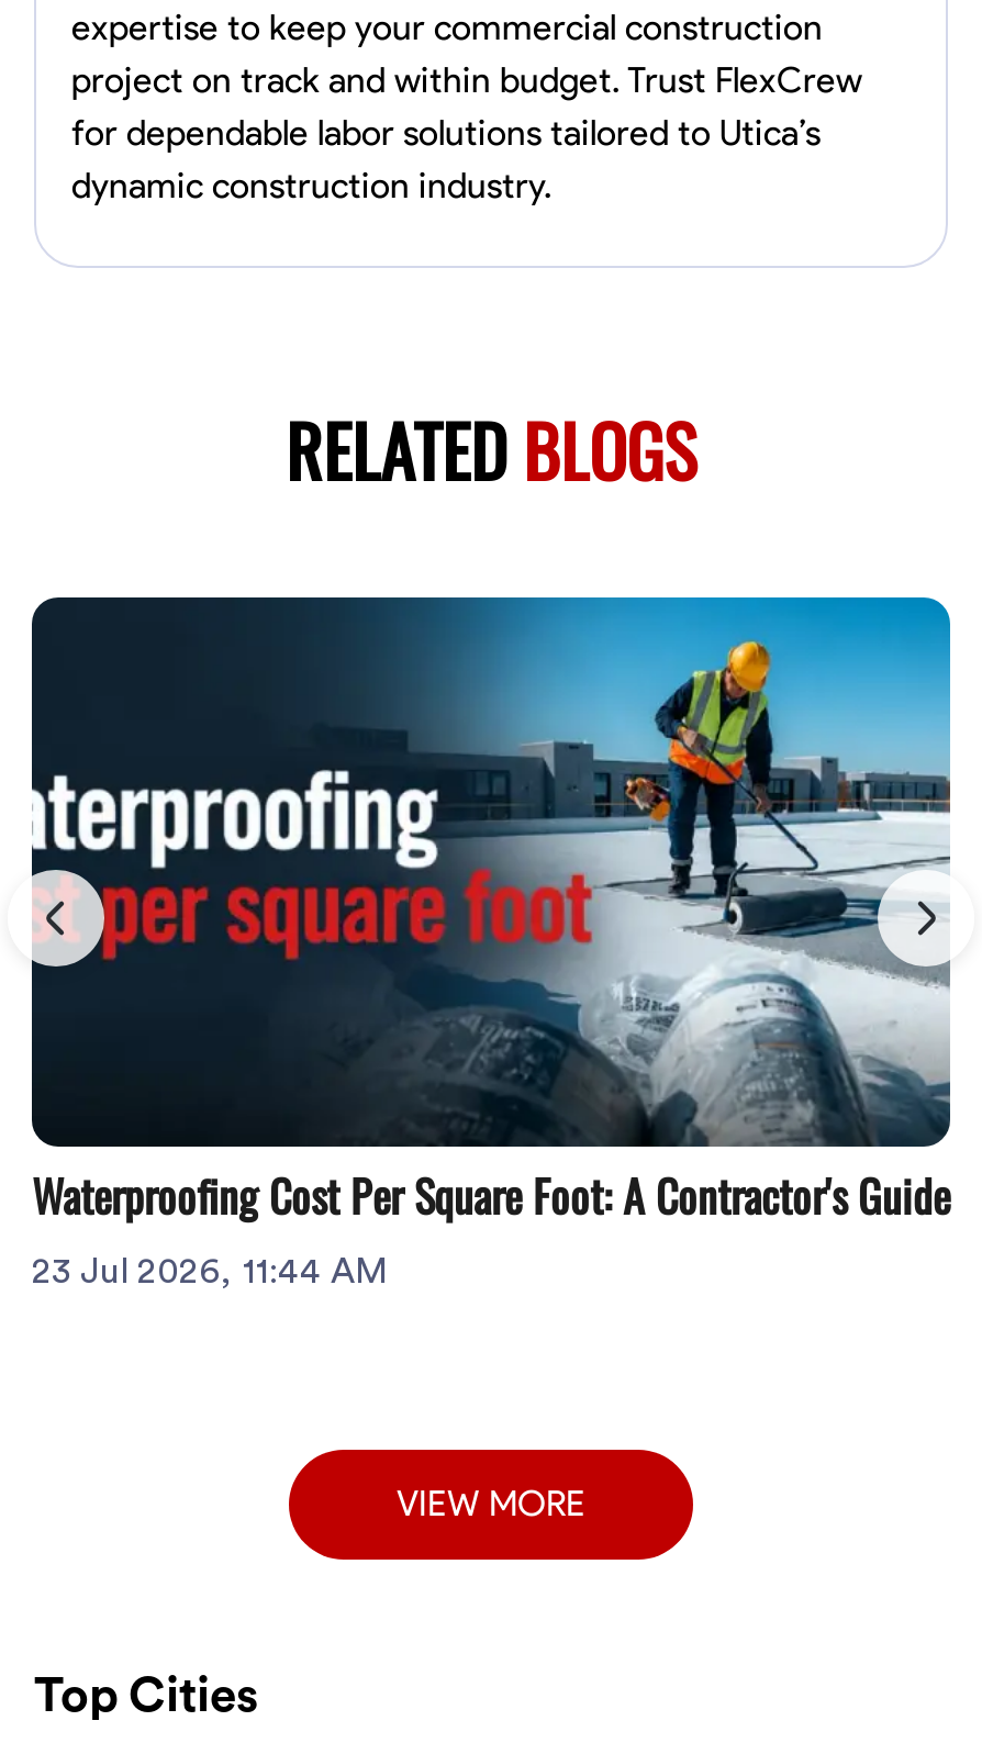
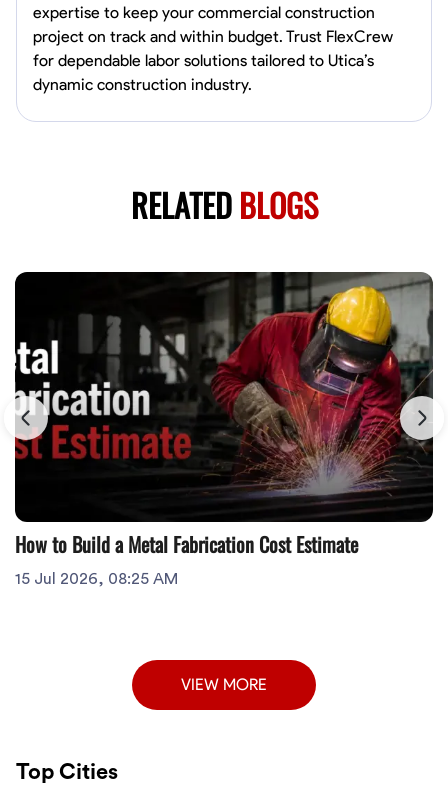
[30,595,952,1289] [image] | Waterproofing Cost Per Square Foot: A Contractor's Guide | 23 Jul 2026, 11:44 AM -> [14,271,434,587] [image] | How to Build a Metal Fabrication Cost Estimate | 15 Jul 2026, 08:25 AM

